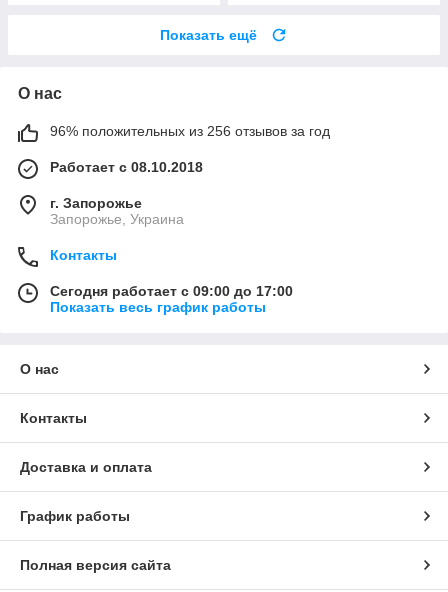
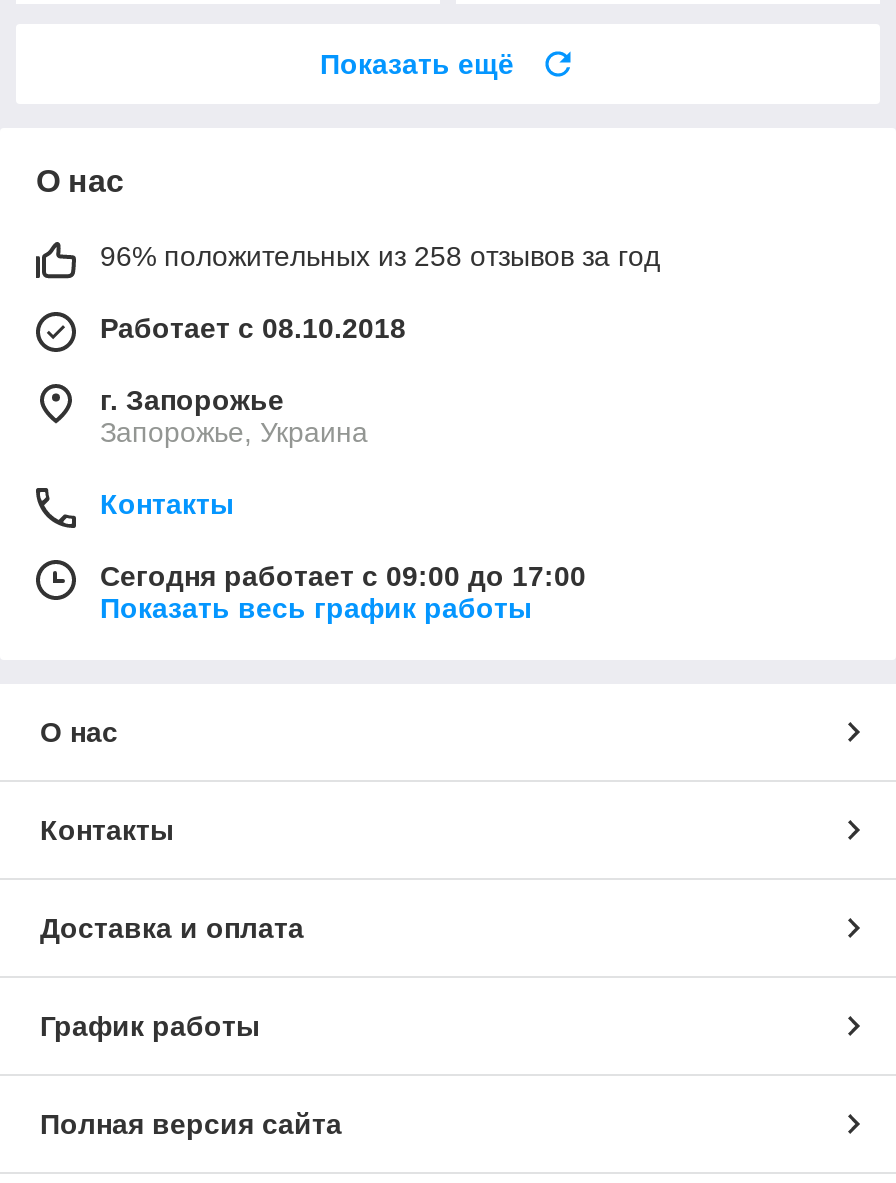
[50,123,330,139] 96% положительных из 256 отзывов за год -> [100,241,660,273] 96% положительных из 258 отзывов за год

